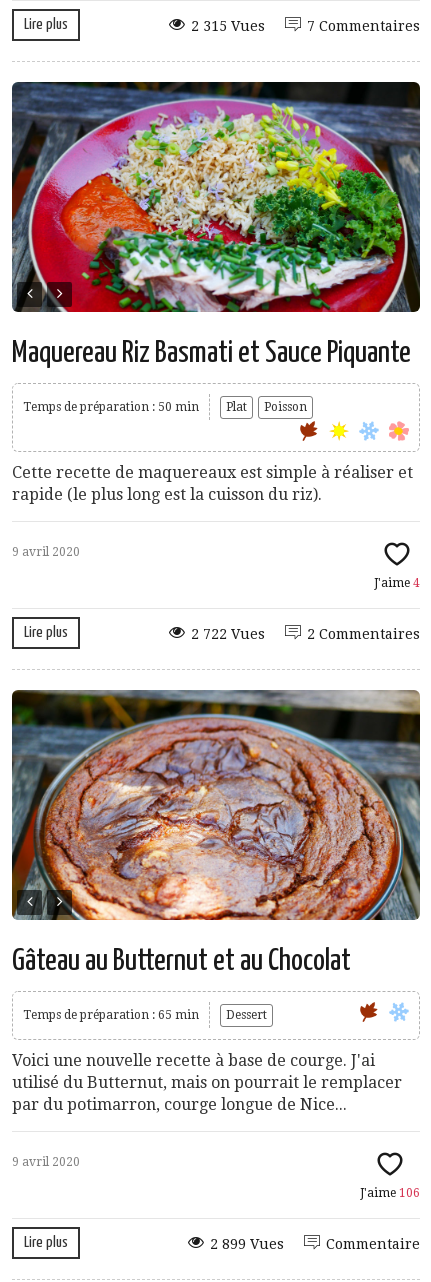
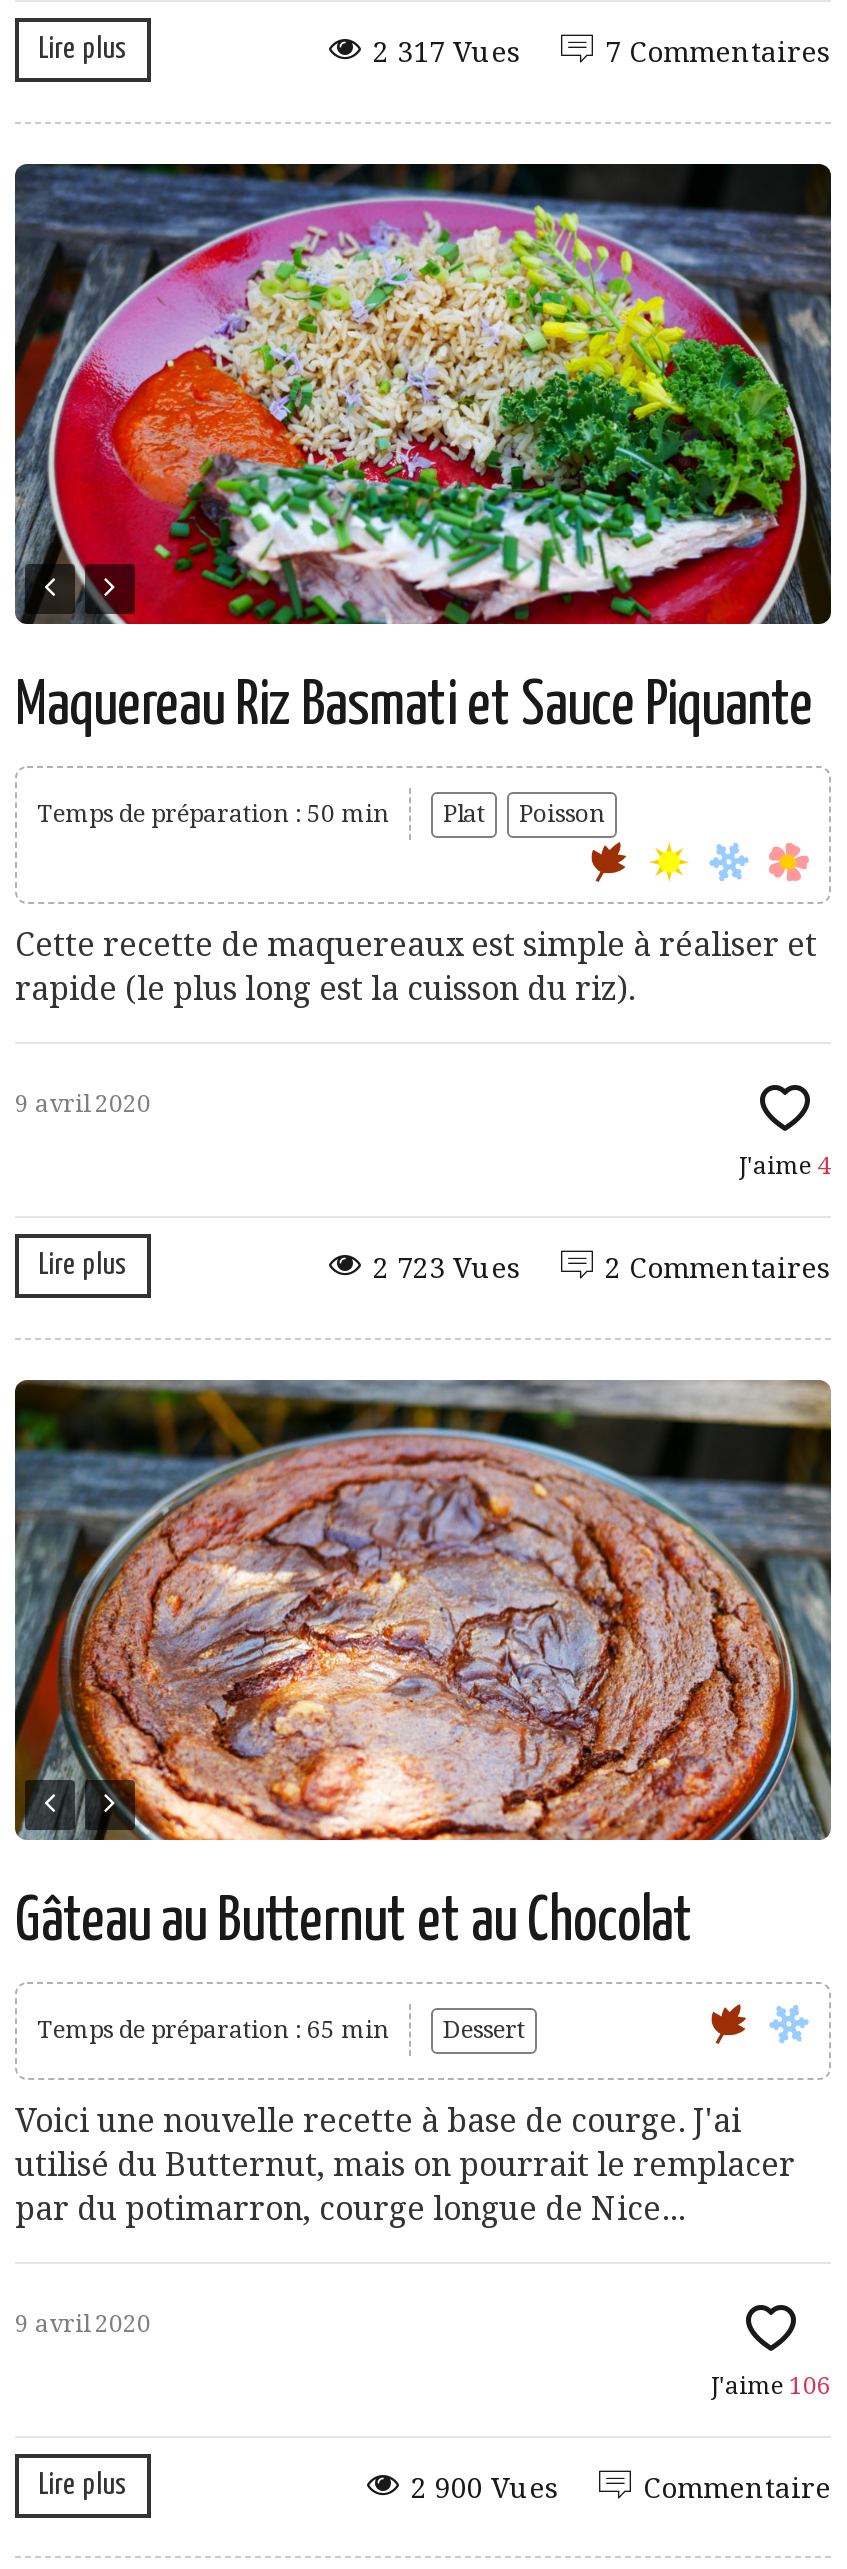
[191,18,265,34] 2 315 Vues -> [373,37,521,69] 2 317 Vues
[191,626,265,642] 2 722 Vues -> [373,1253,521,1285] 2 723 Vues
[210,1236,284,1252] 2 899 Vues -> [411,2471,559,2503] 2 900 Vues

